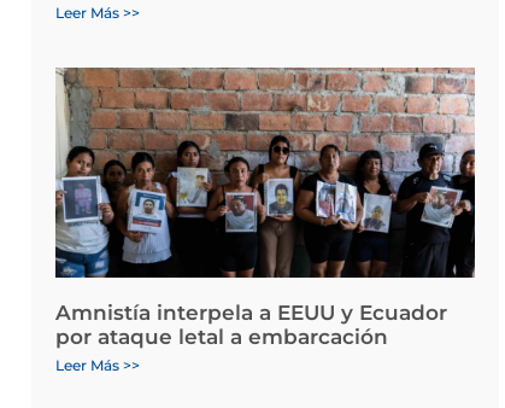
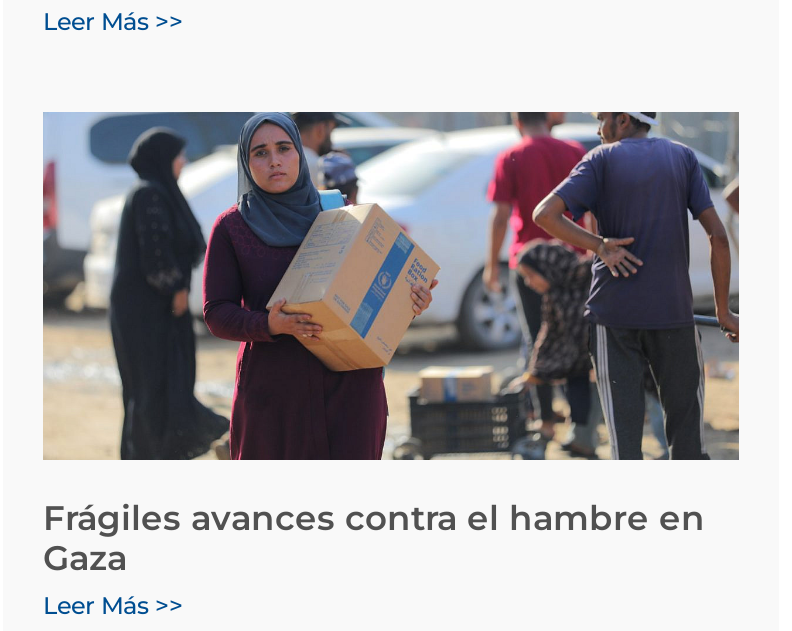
[54,66,476,349] [image] | Amnistía interpela a EEUU y Ecuador | por ataque letal a embarcación -> [41,110,741,578] [image] | Frágiles avances contra el hambre en | Gaza

